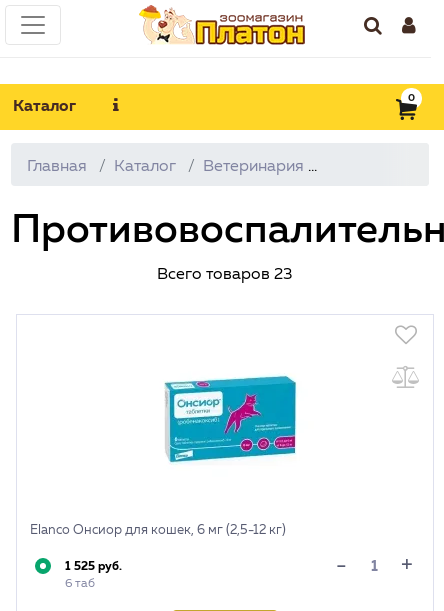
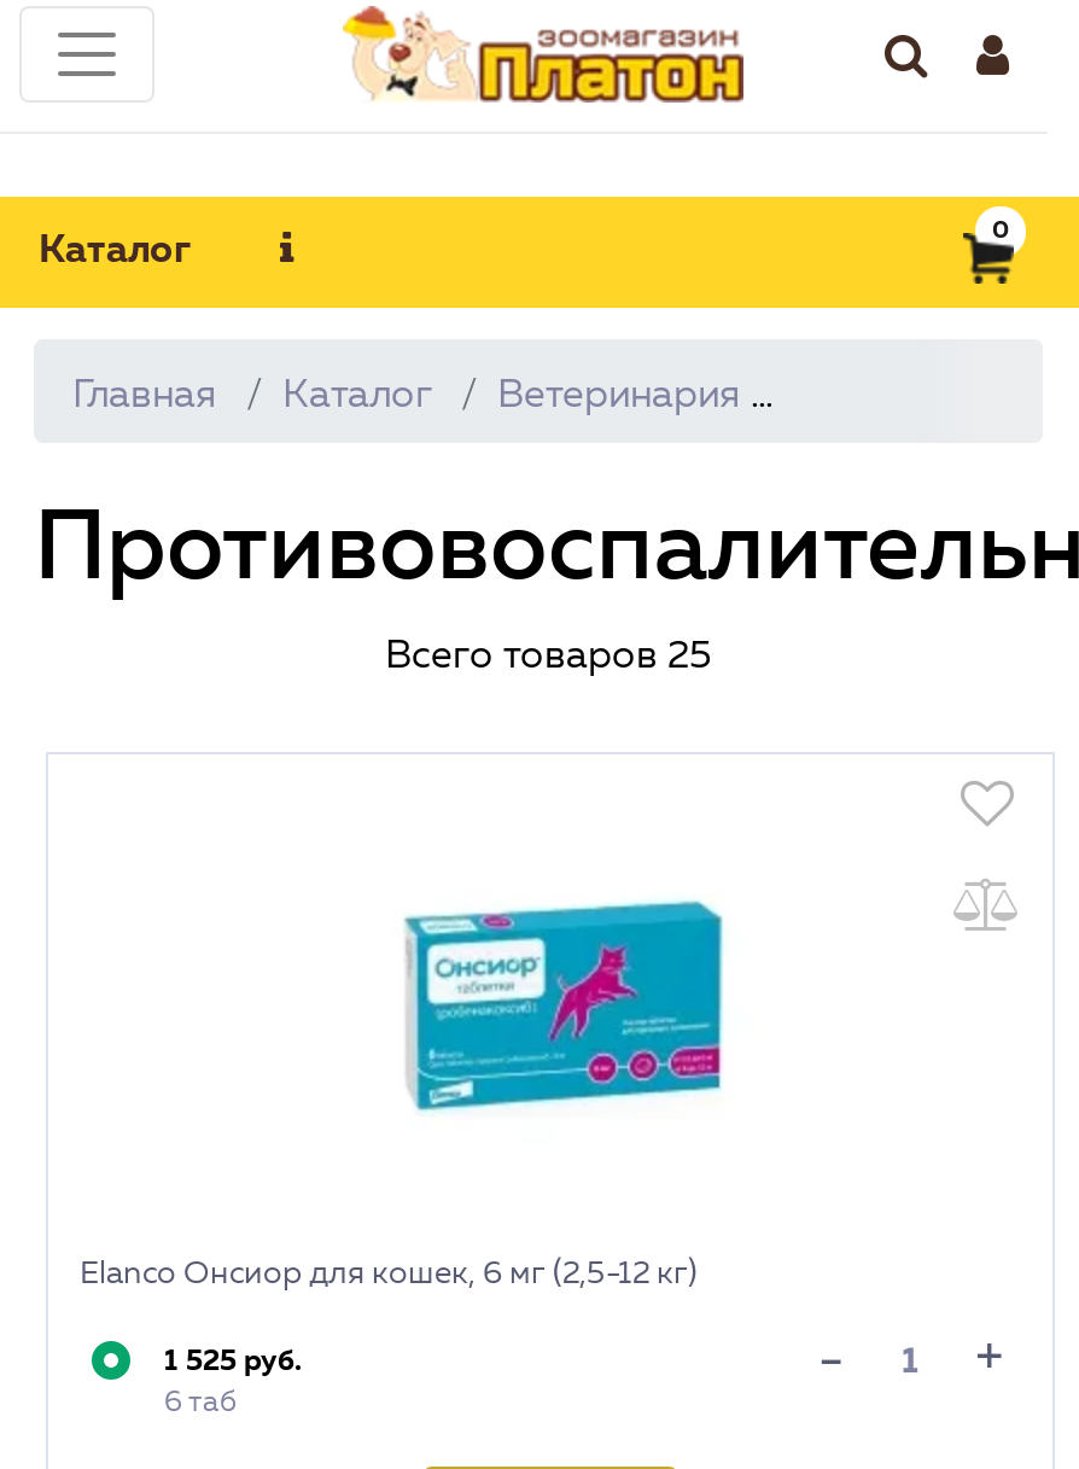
[156,267,291,283] Всего товаров 23 -> [385,639,711,677] Всего товаров 25

